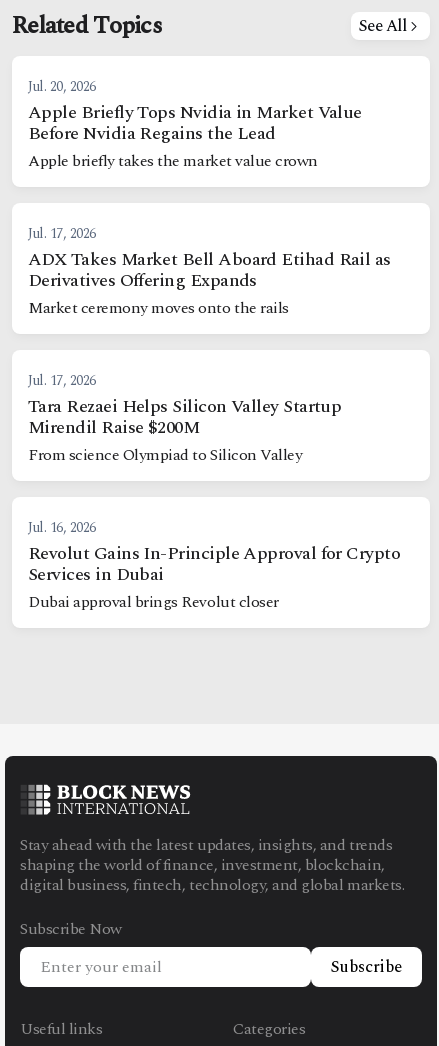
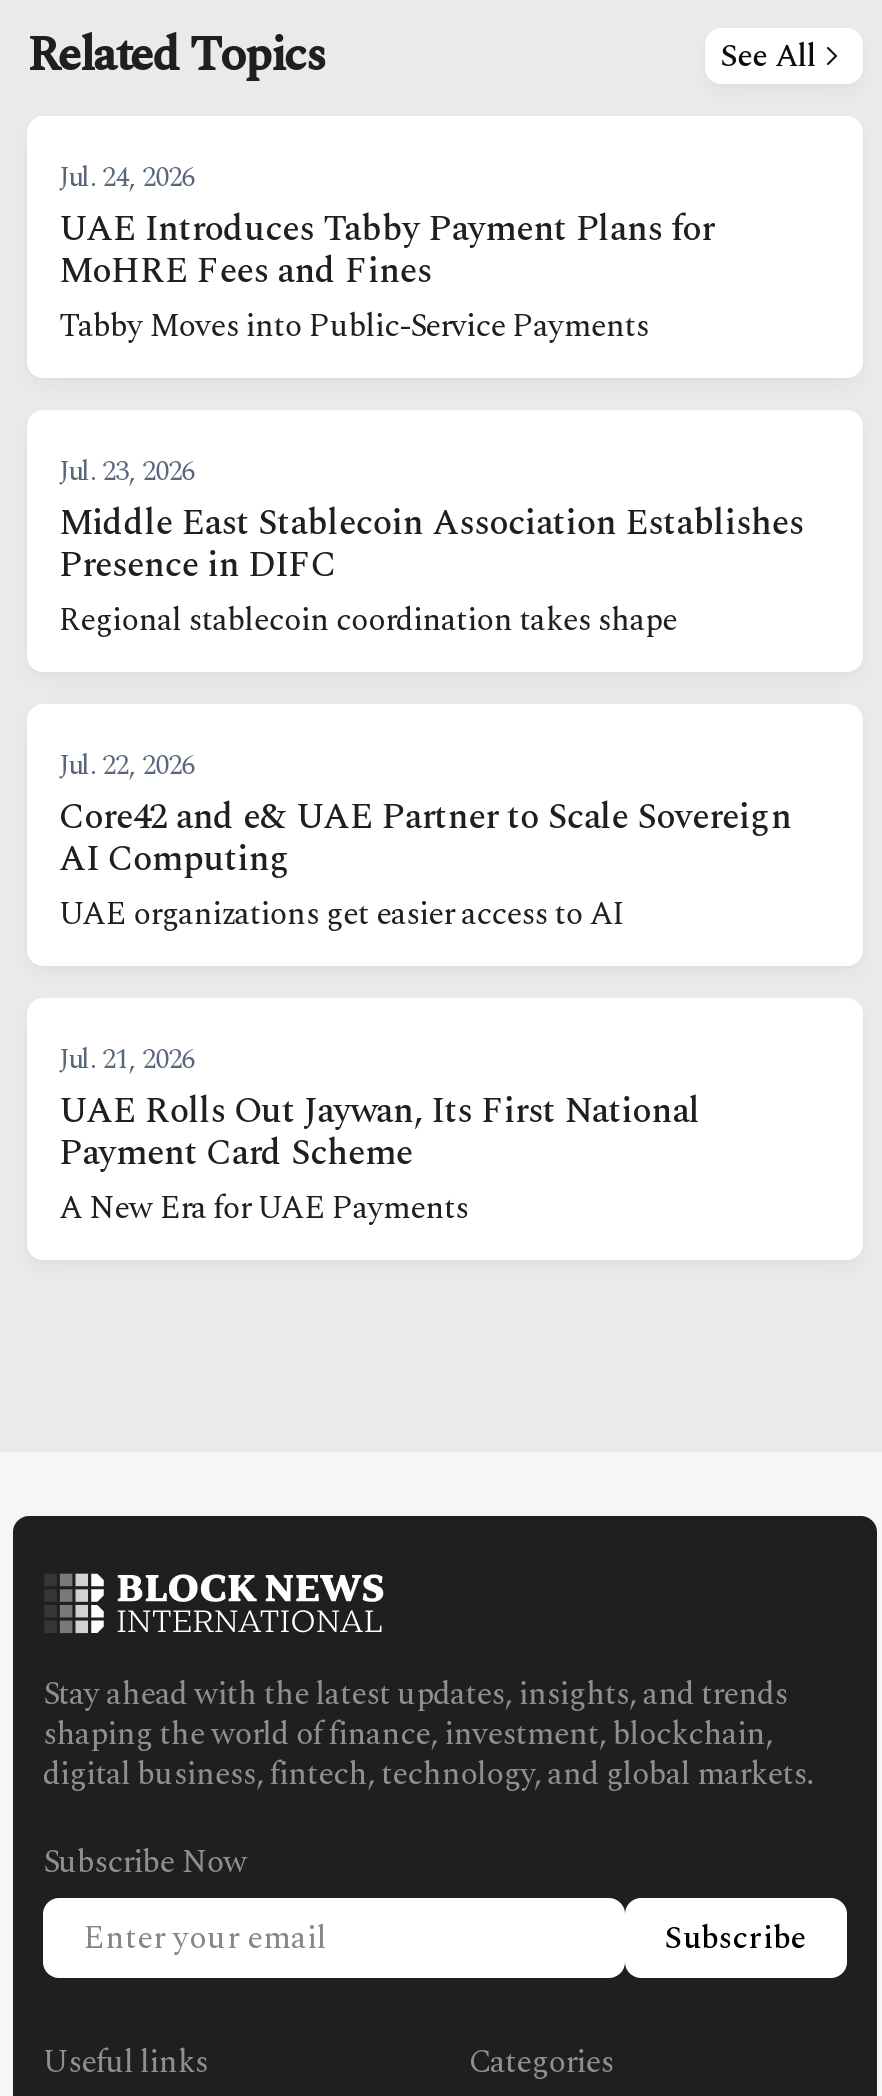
[28,76,362,173] Jul. 20, 2026 | Apple Briefly Tops Nvidia in Market Value | Before Nvidia Regains the Lead | Apple briefly takes the market value crown -> [59,157,714,351] Jul. 24, 2026 | UAE Introduces Tabby Payment Plans for | MoHRE Fees and Fines | Tabby Moves into Public-Service Payments
[28,223,391,320] Jul. 17, 2026 | ADX Takes Market Bell Aboard Etihad Rail as | Derivatives Offering Expands | Market ceremony moves onto the rails -> [59,451,803,645] Jul. 23, 2026 | Middle East Stablecoin Association Establishes | Presence in DIFC | Regional stablecoin coordination takes shape
[28,370,341,467] Jul. 17, 2026 | Tara Rezaei Helps Silicon Valley Startup | Mirendil Raise $200M | From science Olympiad to Silicon Valley -> [59,745,791,939] Jul. 22, 2026 | Core42 and e& UAE Partner to Scale Sovereign | AI Computing | UAE organizations get easier access to AI
[28,517,400,614] Jul. 16, 2026 | Revolut Gains In-Principle Approval for Crypto | Services in Dubai | Dubai approval brings Revolut closer -> [59,1039,700,1233] Jul. 21, 2026 | UAE Rolls Out Jaywan, Its First National | Payment Card Scheme | A New Era for UAE Payments

